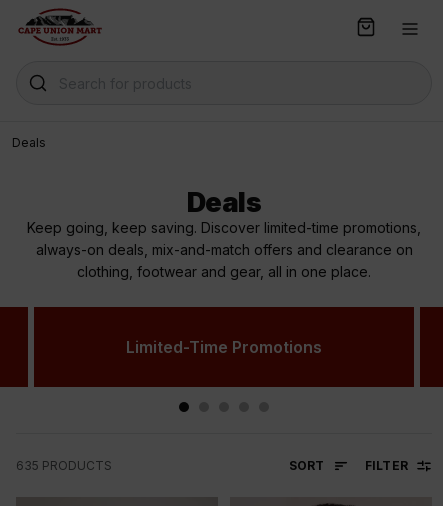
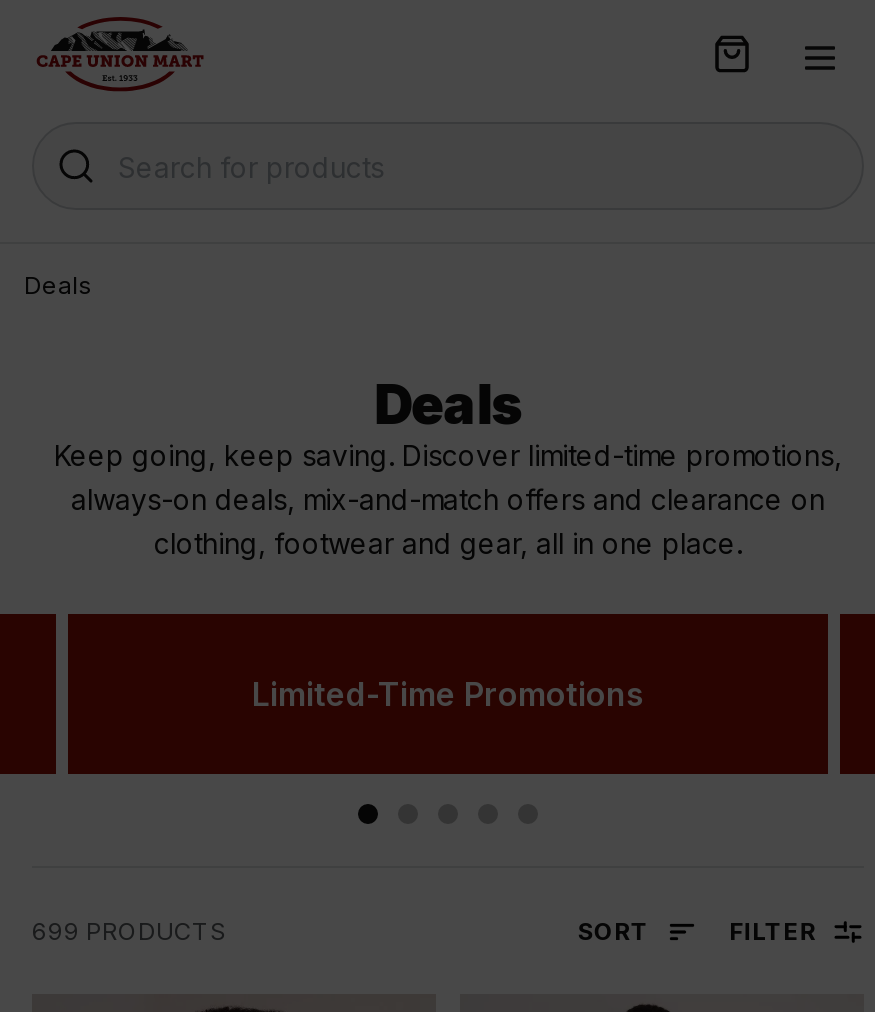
[16,458,112,473] 635 PRODUCTS -> [32,916,226,946] 699 PRODUCTS

